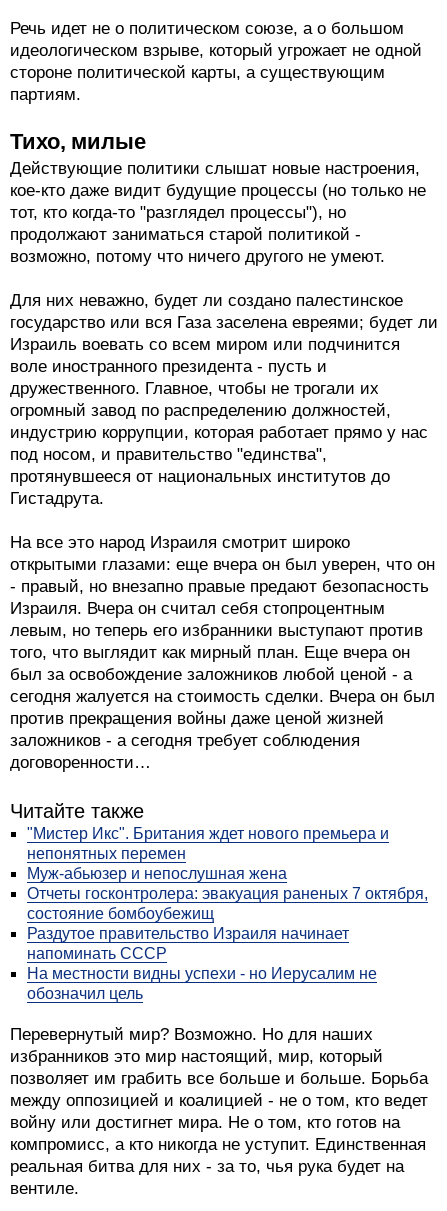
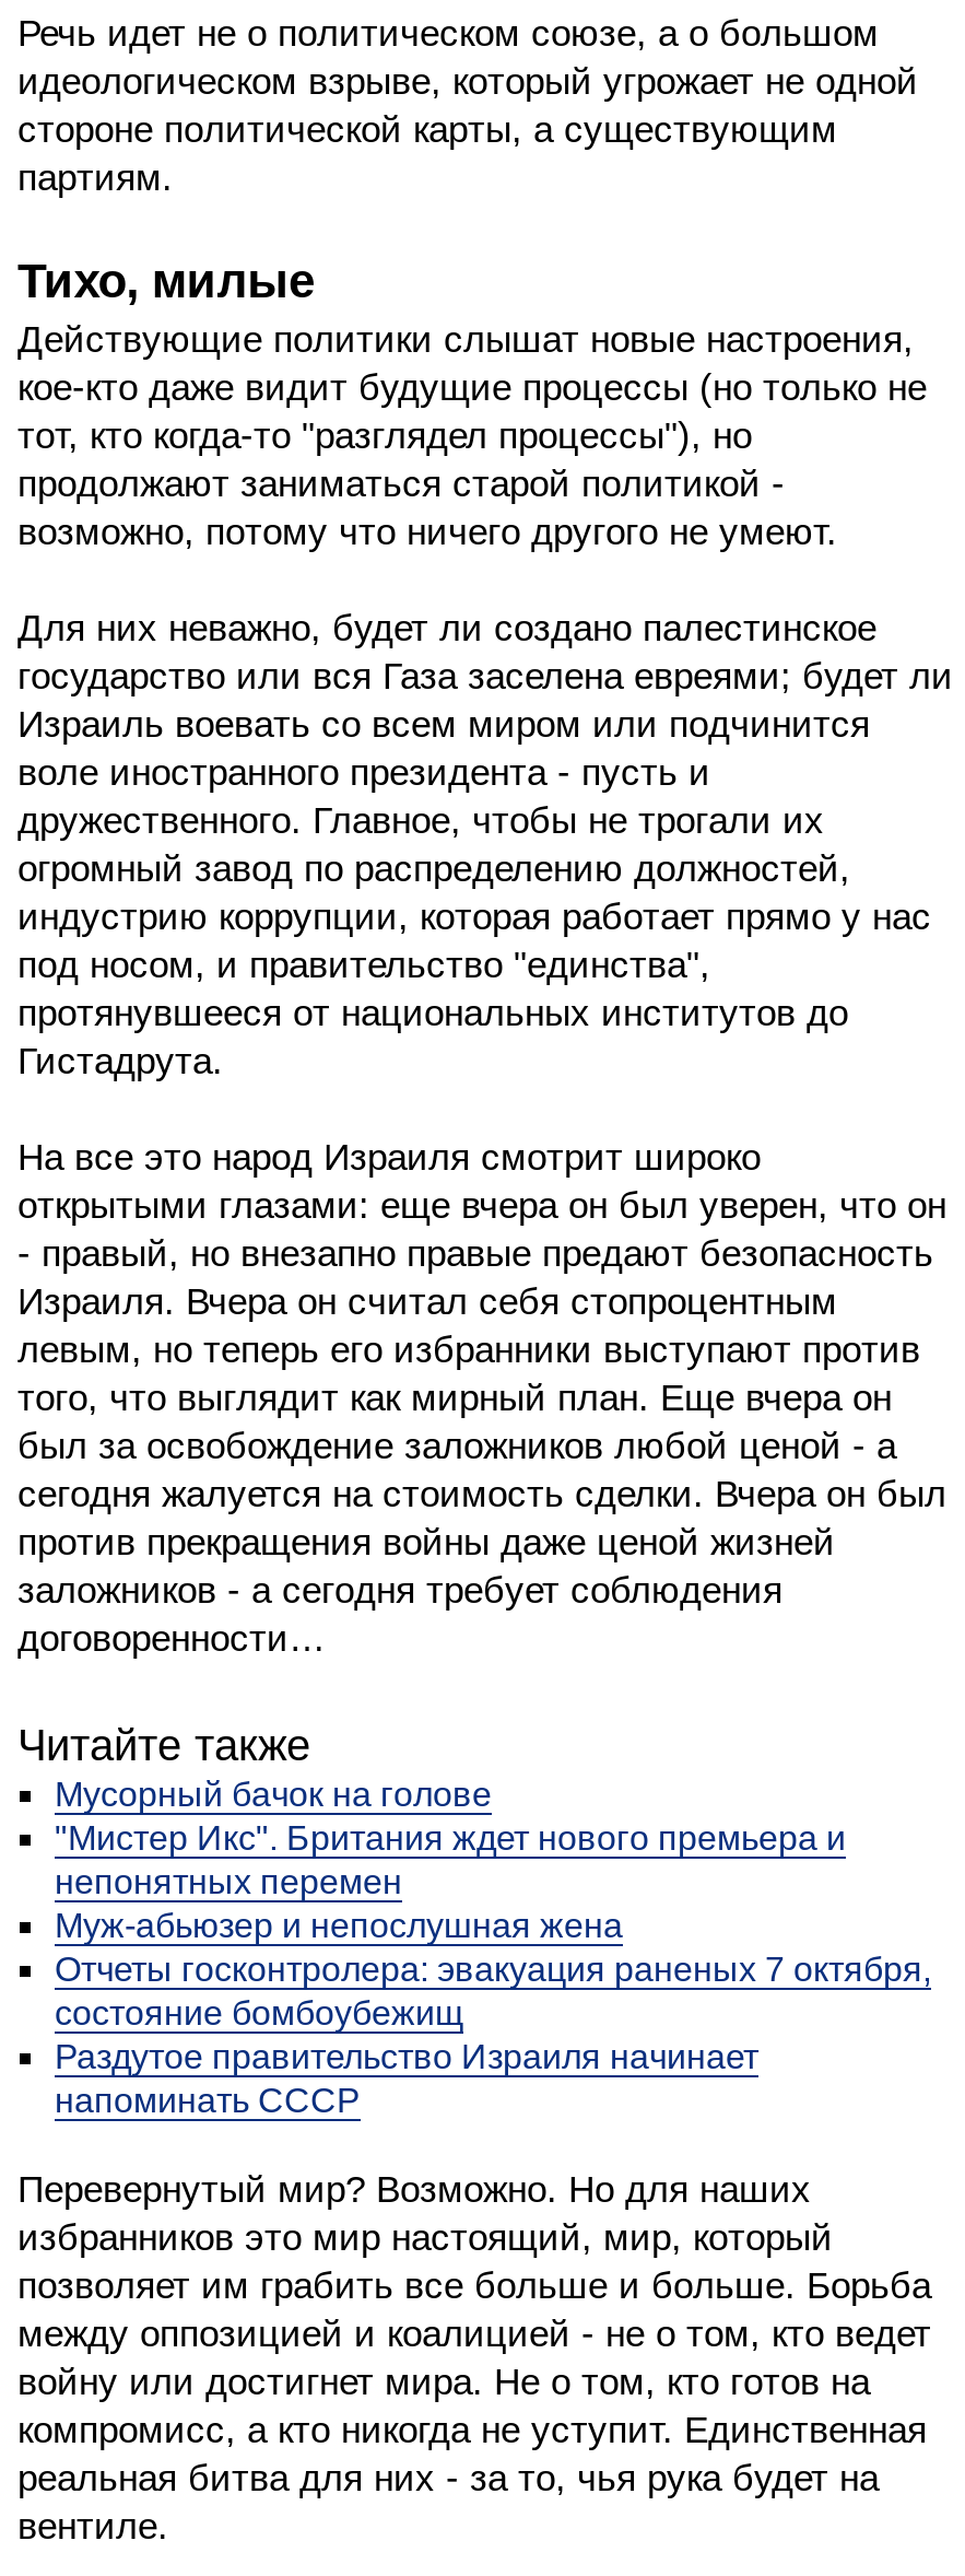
none -> [55,1775,492,1812] Мусорный бачок на голове
moved [27,825,428,962] -> [55,1819,931,2119]: "Мистер Икс". Британия ждет нового премьера и | непонятных перемен | Муж-абьюзер и непослушная жена | Отчеты госконтролера: эвакуация раненых 7 октября, | состояние бомбоубежищ | Раздутое правительство Израиля начинает | напоминать СССР
[27,965,377,1002] На местности видны успехи - но Иерусалим не | обозначил цель -> none

